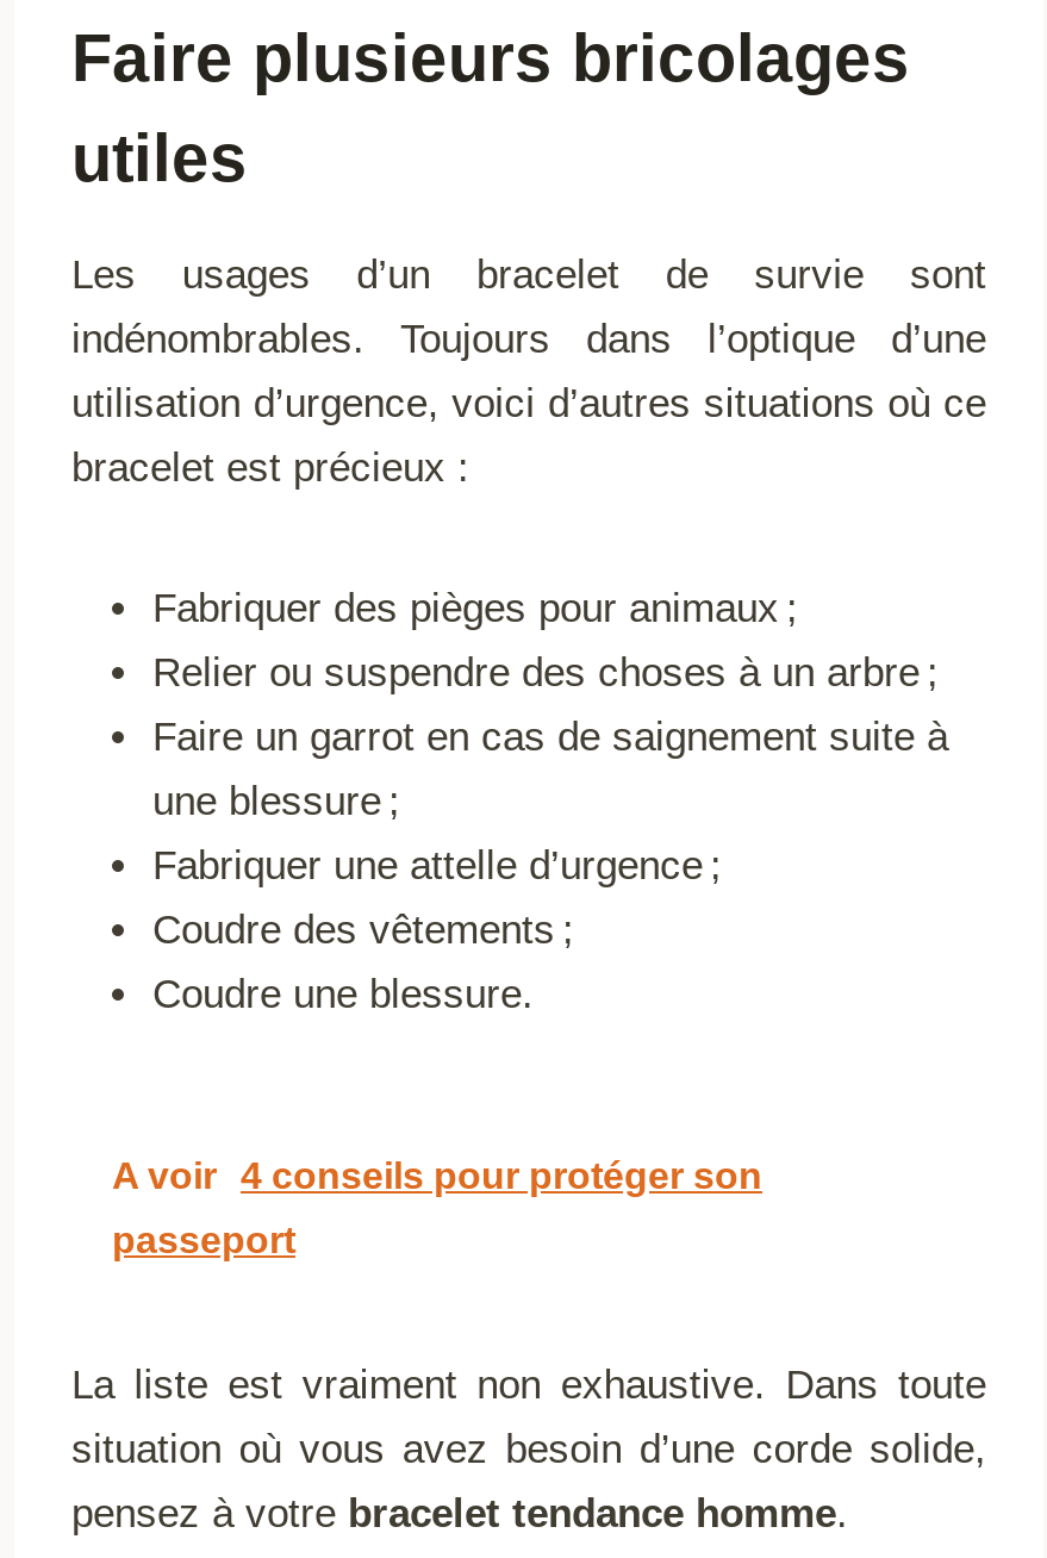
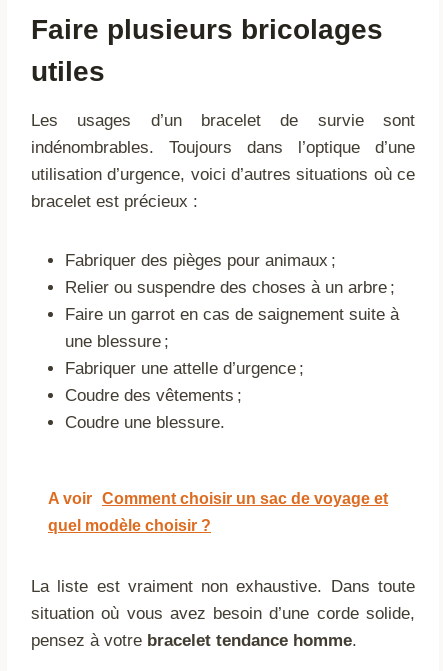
[112,1154,762,1195] A voir 4 conseils pour protéger son -> [48,489,388,506] A voir Comment choisir un sac de voyage et
[112,1219,295,1259] passeport -> [48,516,211,533] quel modèle choisir ?

